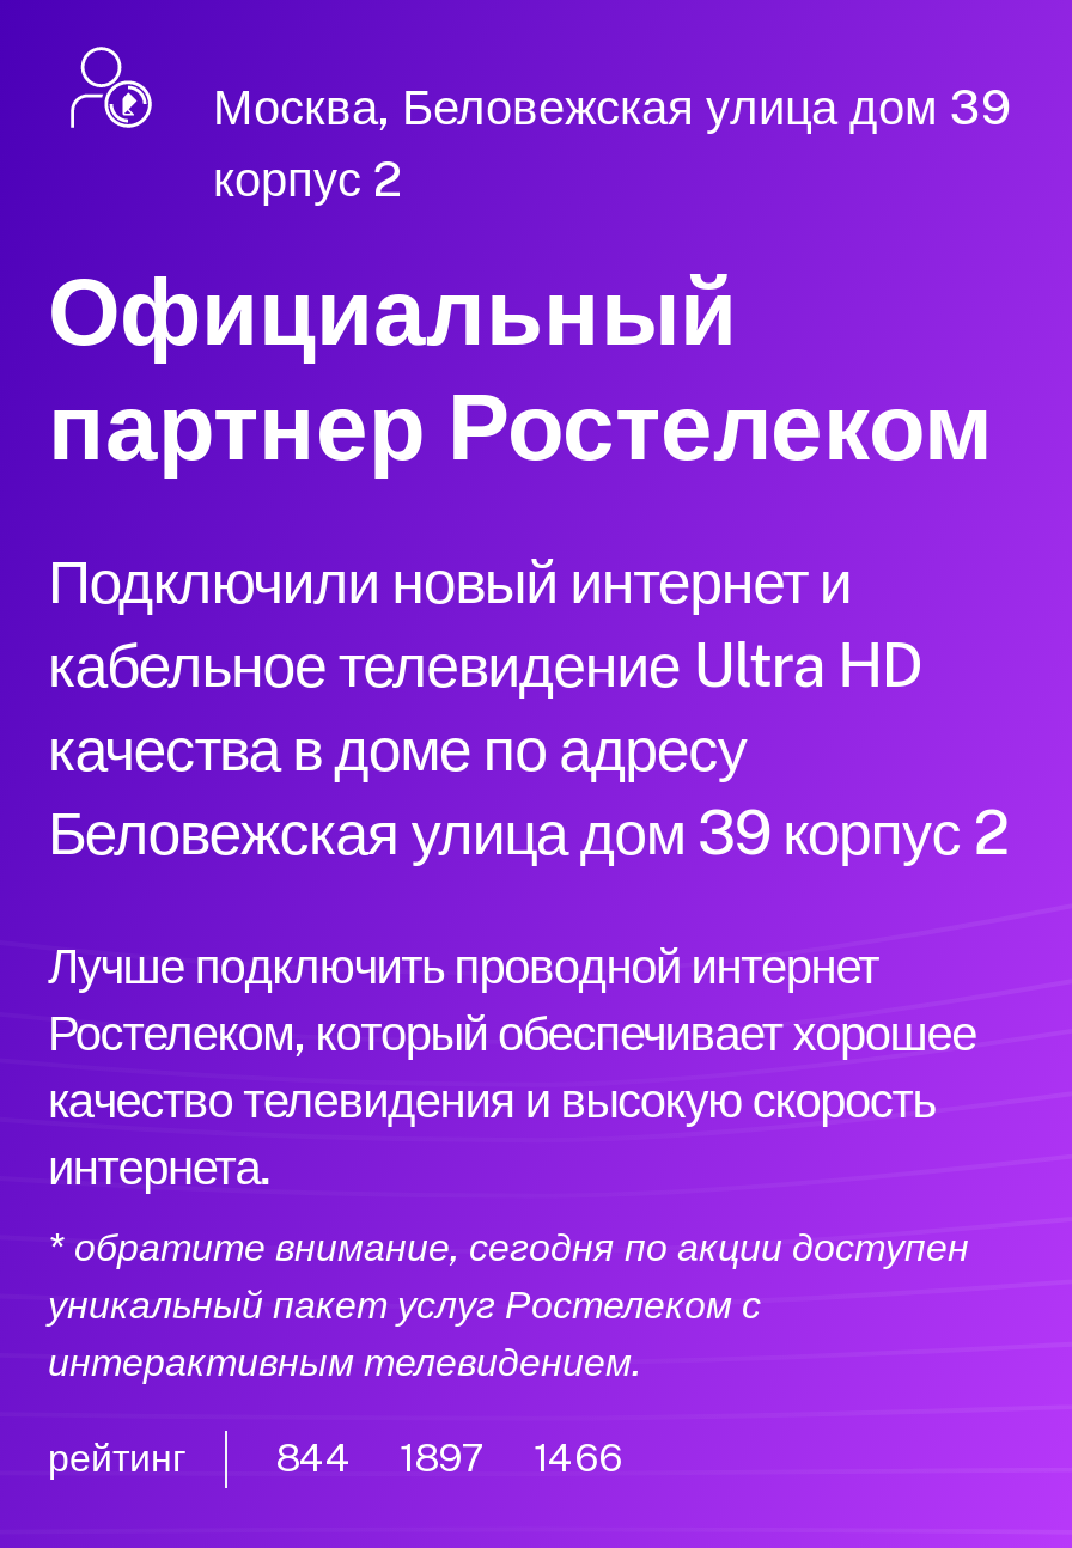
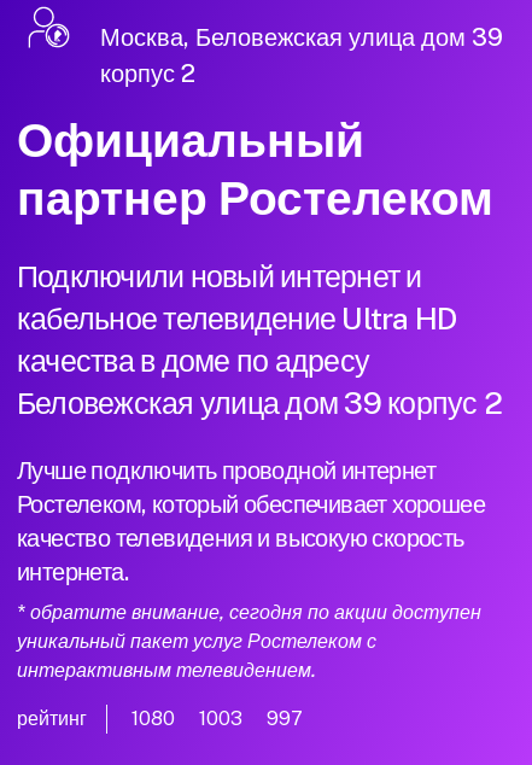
[275,1437,352,1482] 844 -> [131,708,175,730] 1080
[400,1437,486,1482] 1897 -> [199,708,242,730] 1003
[534,1437,622,1482] 1466 -> [267,708,303,730] 997

